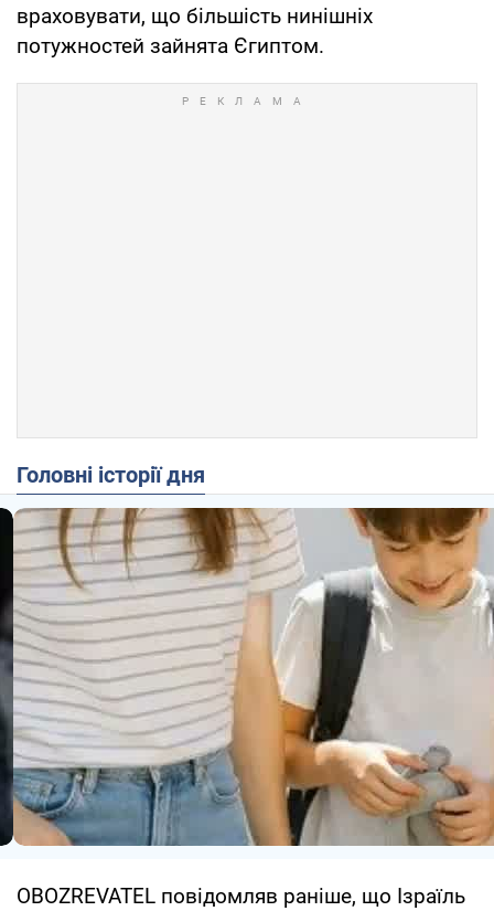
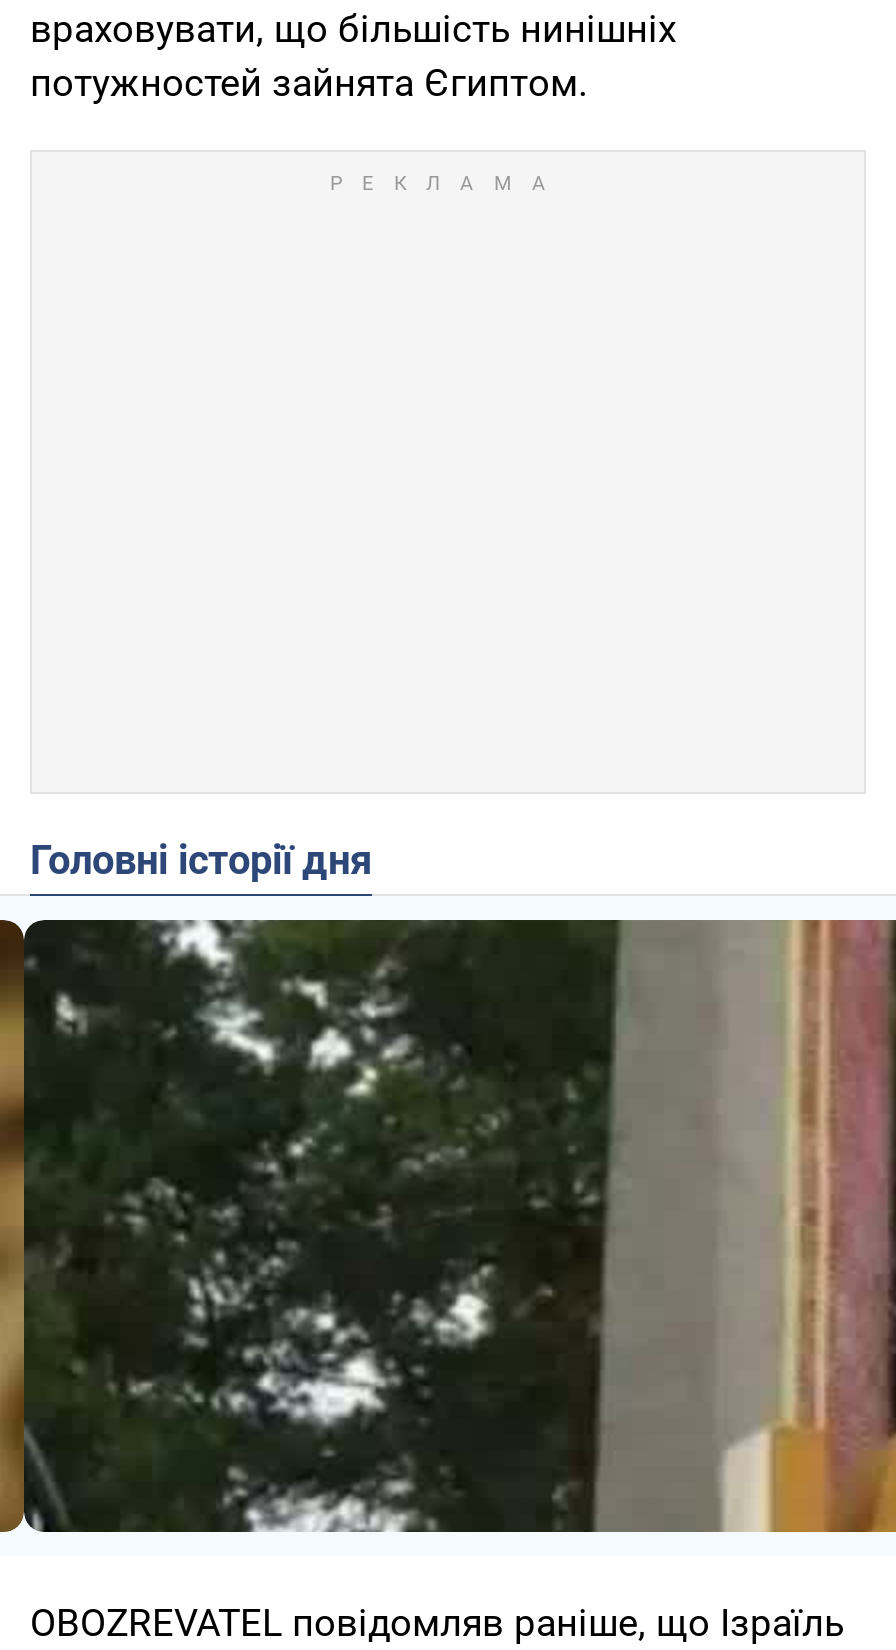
[3,507,491,847] [image] -> [6,918,890,1534] [image]

